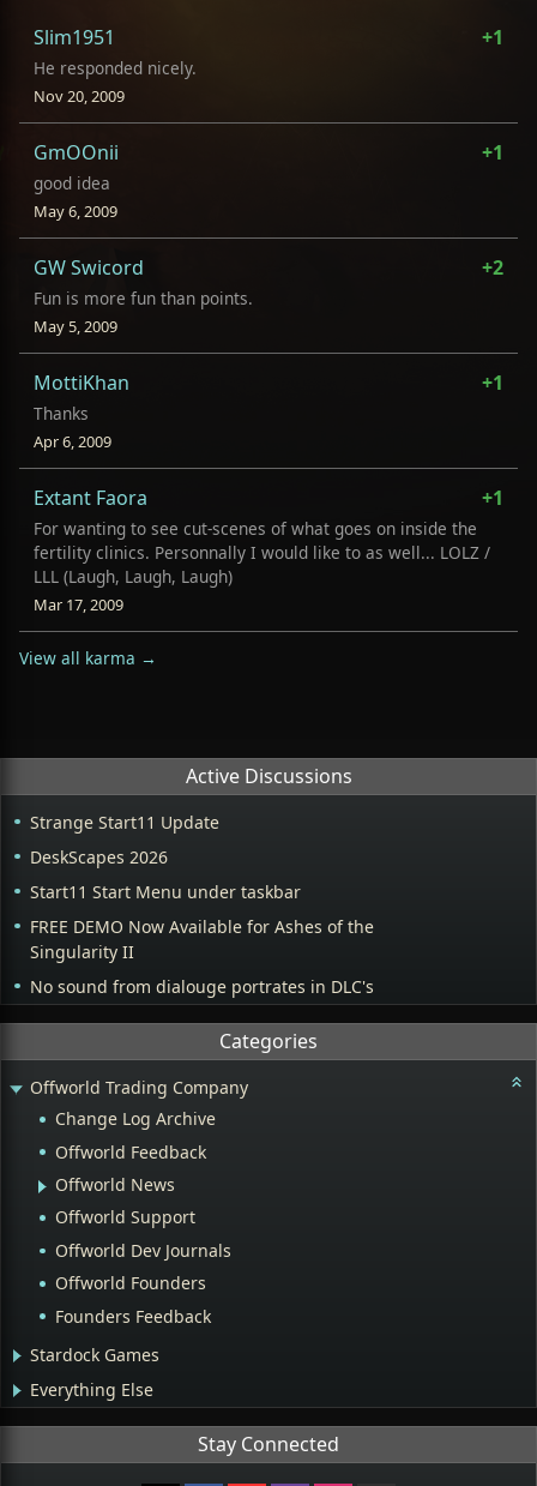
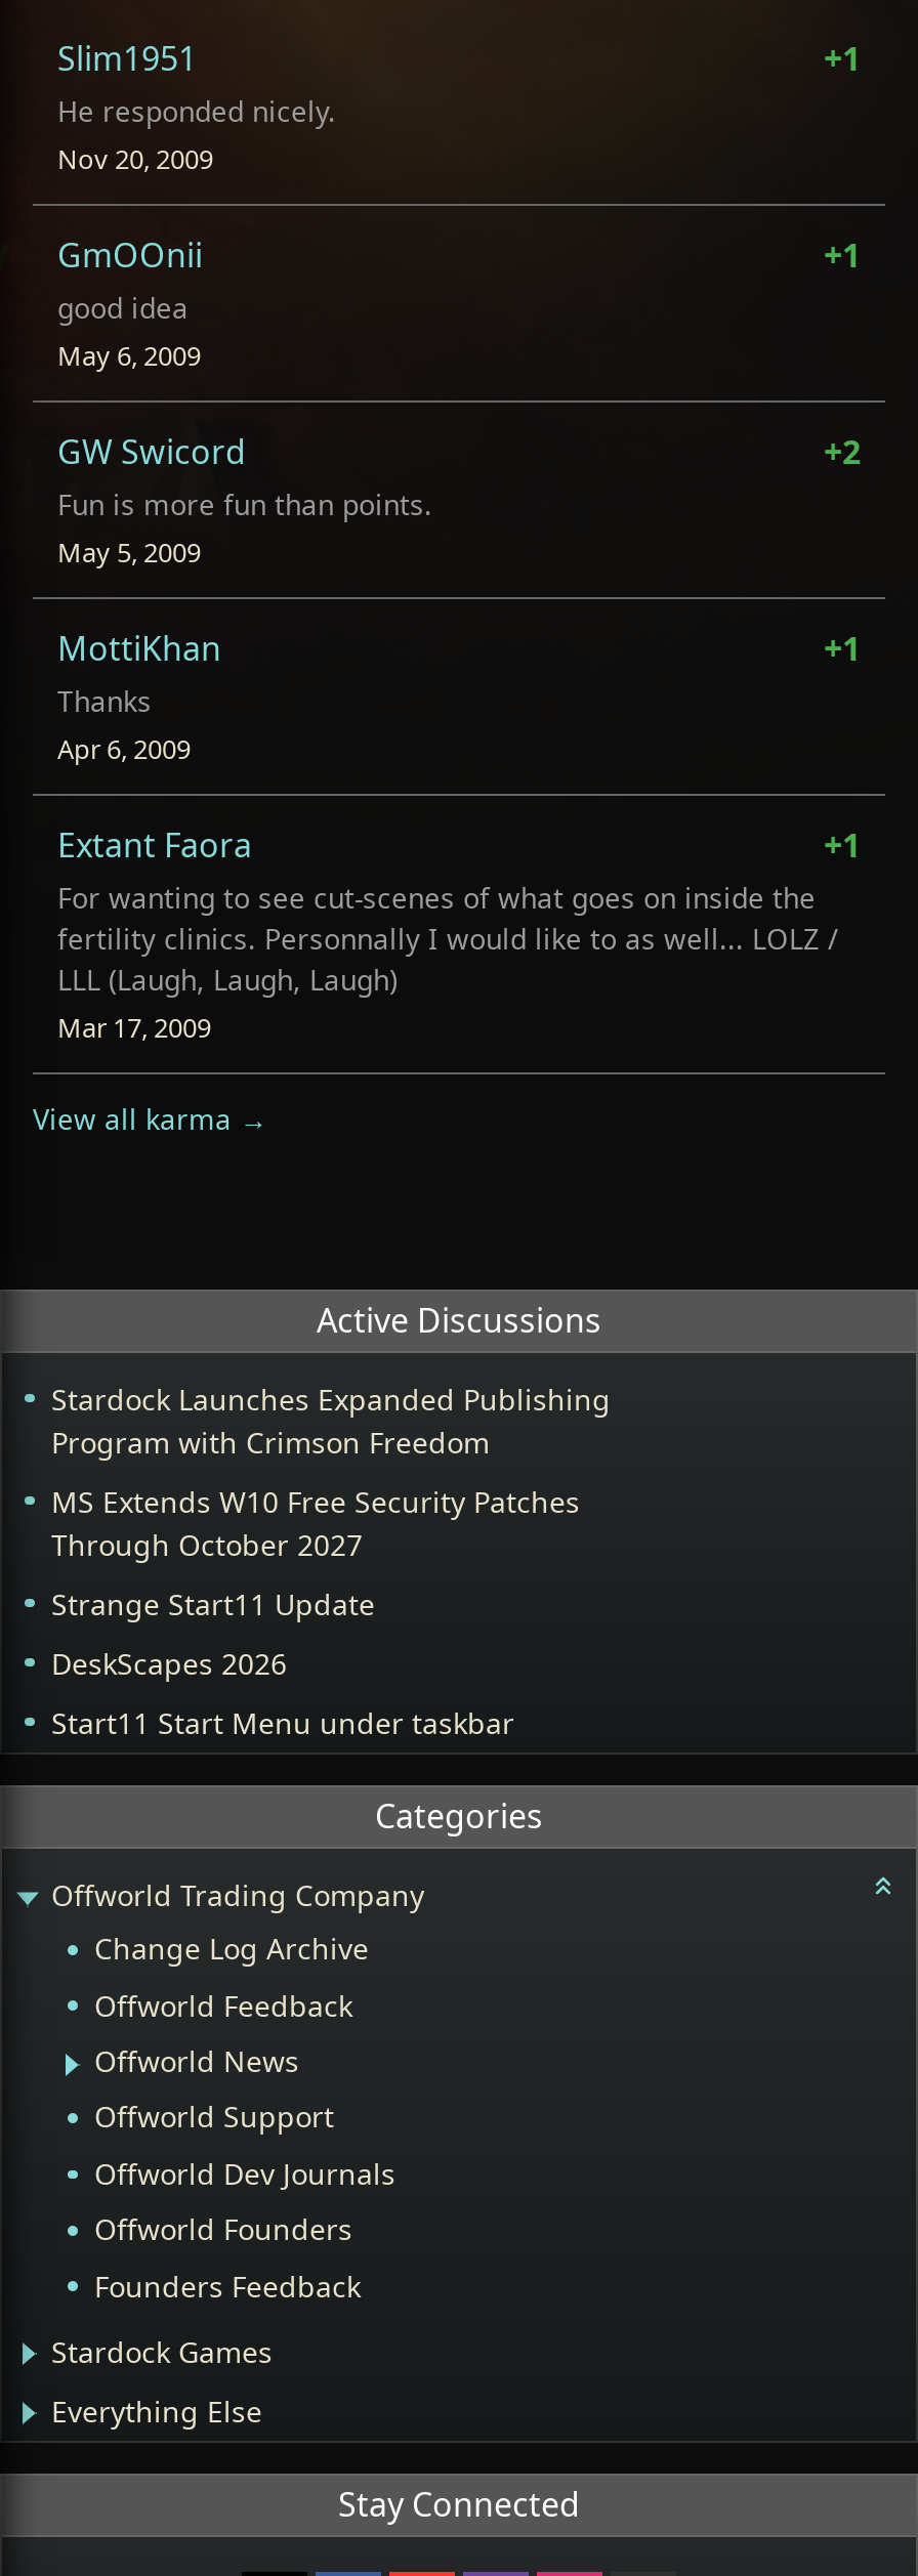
none -> [51,1379,611,1563] Stardock Launches Expanded Publishing | Program with Crimson Freedom | MS Extends W10 Free Security Patches | Through October 2027
moved [30,810,301,903] -> [51,1584,514,1742]: Strange Start11 Update | DeskScapes 2026 | Start11 Start Menu under taskbar
[30,915,374,998] FREE DEMO Now Available for Ashes of the | Singularity II | No sound from dialouge portrates in DLC's -> none

